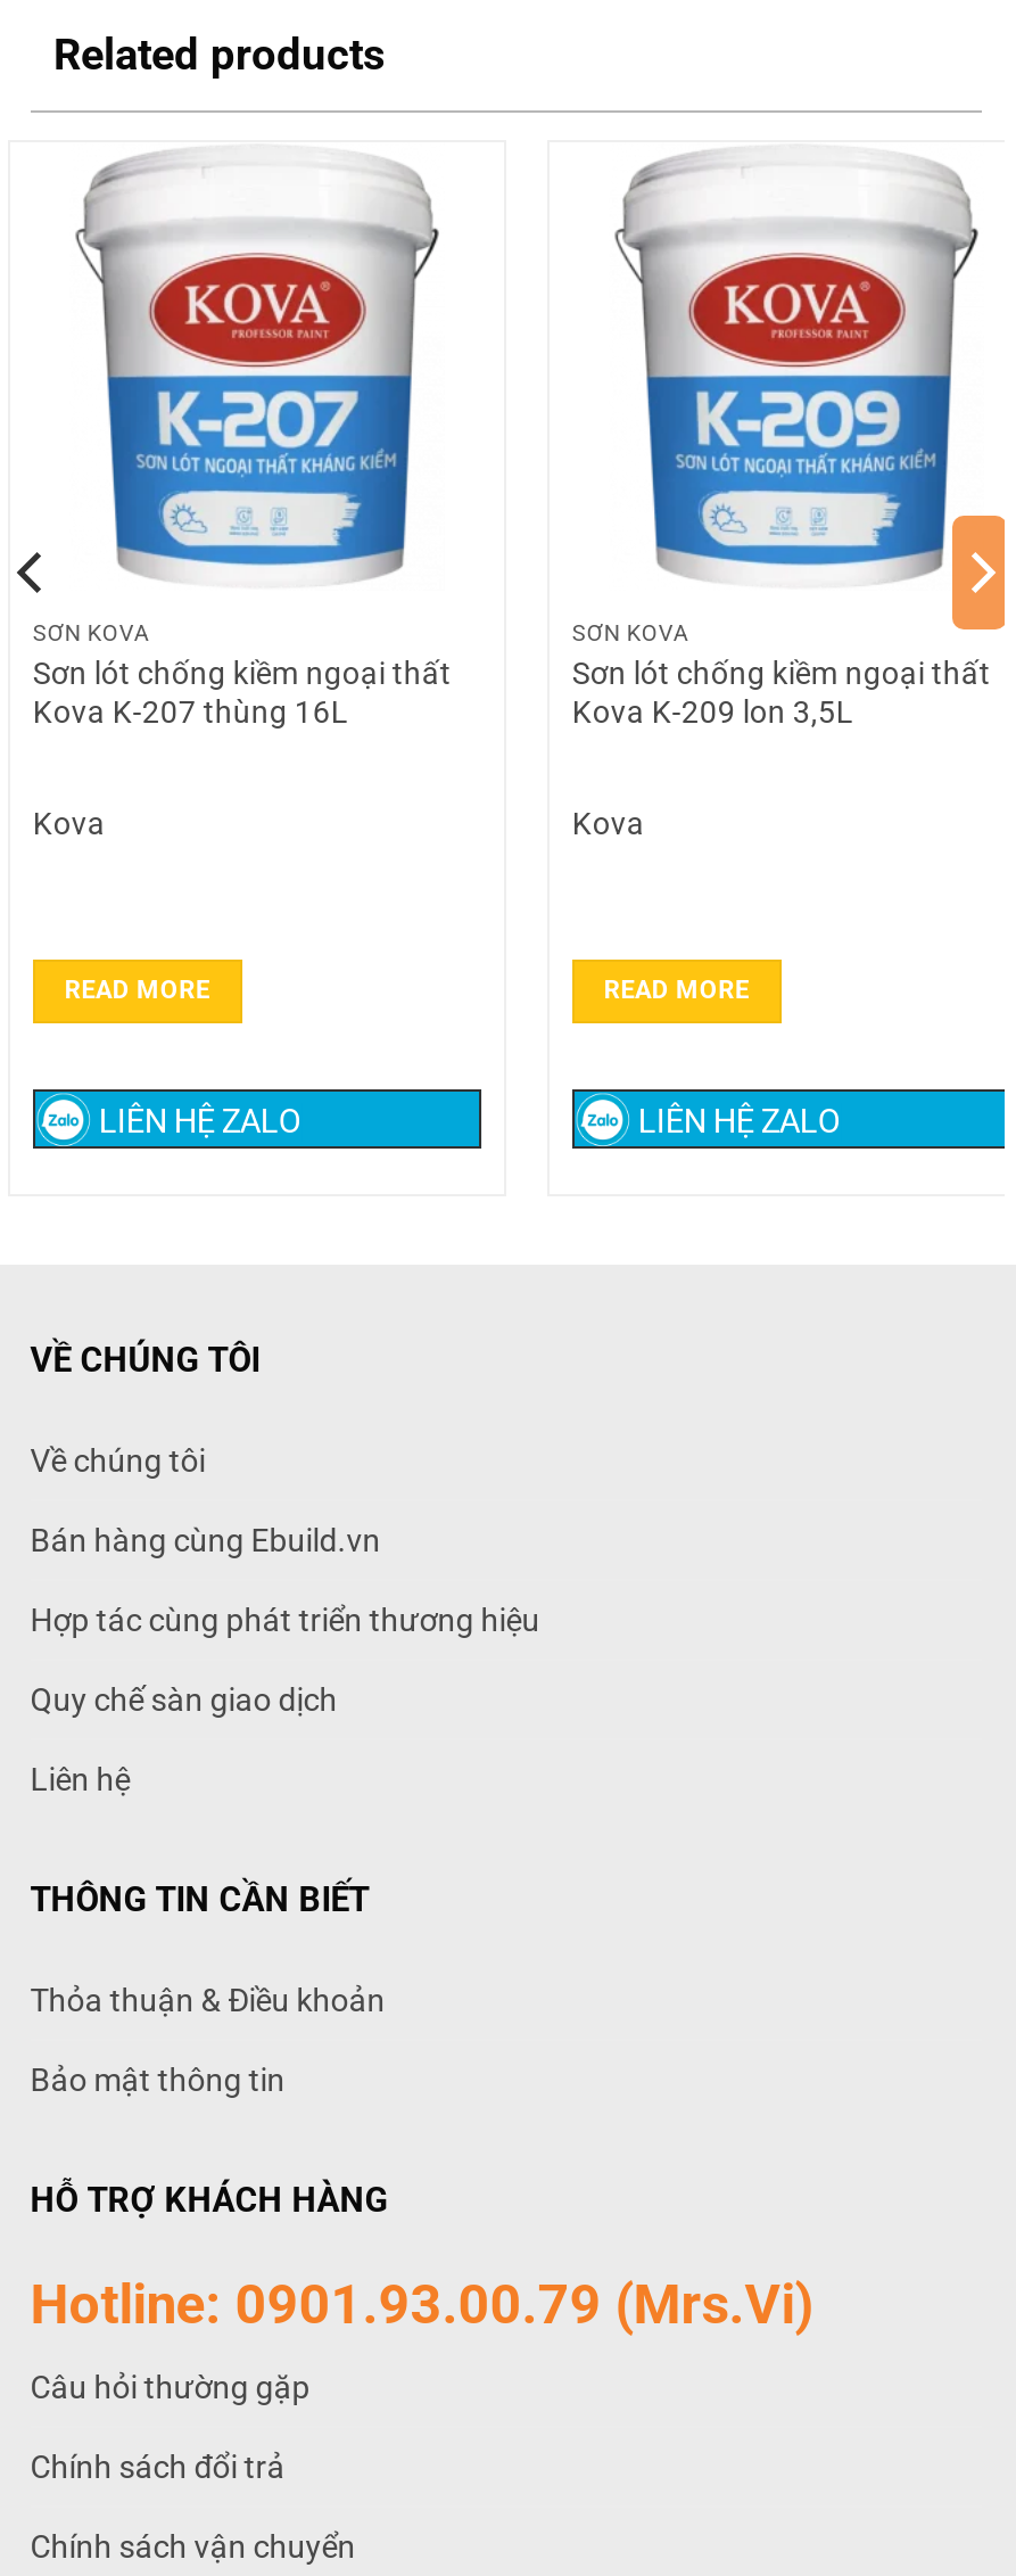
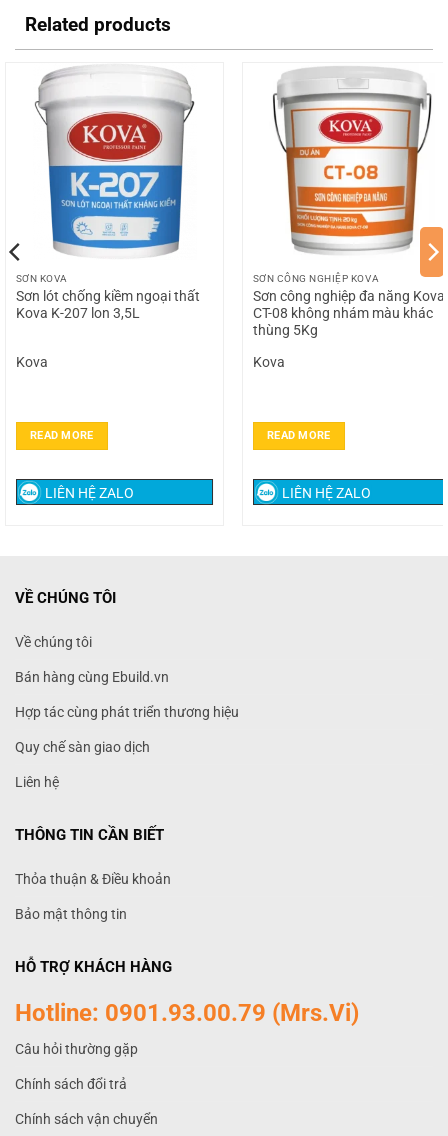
[572,165,991,730] [image] | SƠN KOVA | Sơn lót chống kiềm ngoại thất | Kova K-209 lon 3,5L -> [253,74,445,338] [image] | SƠN CÔNG NGHIỆP KOVA | Sơn công nghiệp đa năng Kova | CT-08 không nhám màu khác | thùng 5Kg
[33,694,349,730] Kova K-207 thùng 16L -> [16,305,140,321] Kova K-207 lon 3,5L

